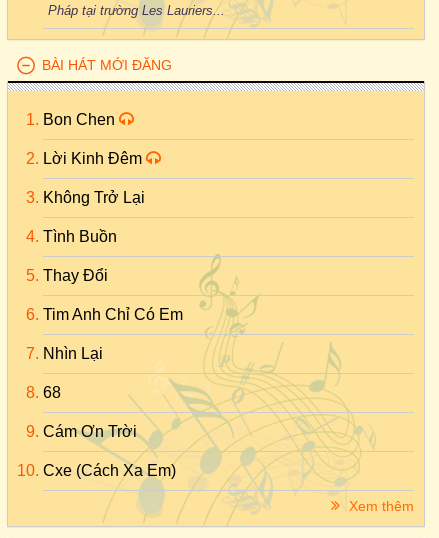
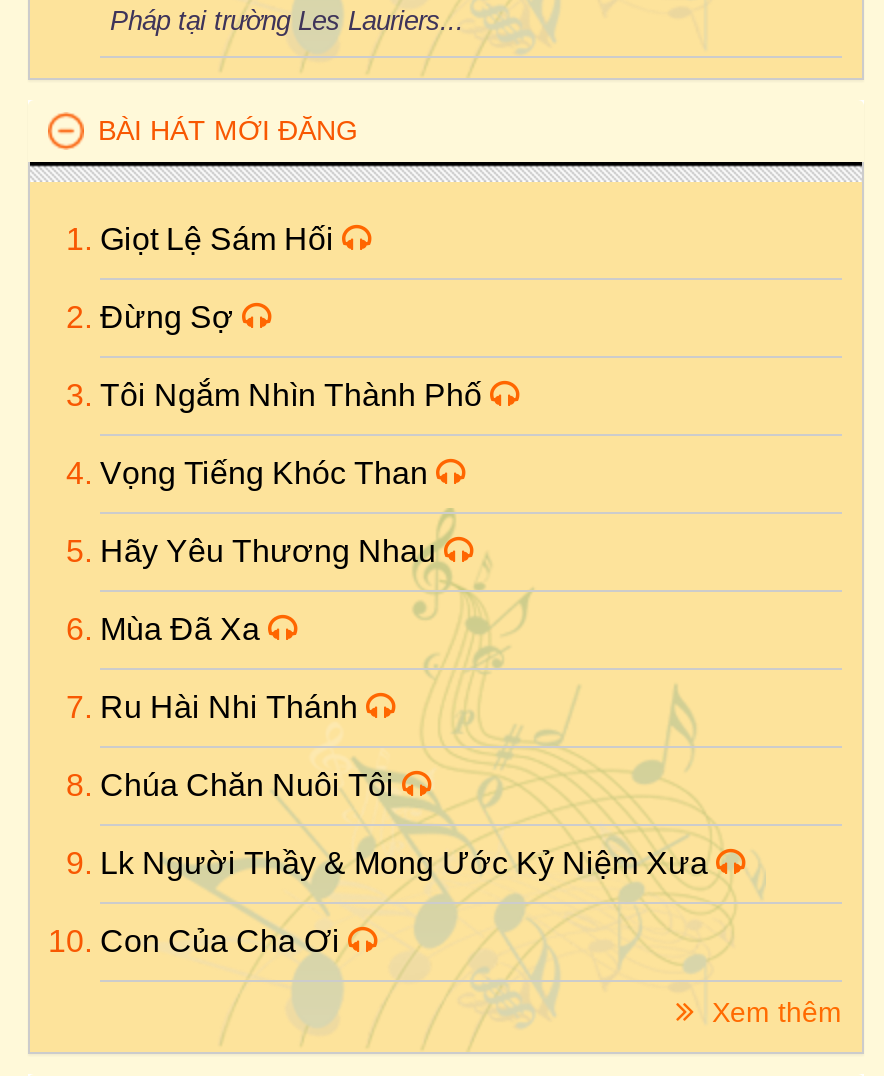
[43,111,119,128] Bon Chen -> [100,222,342,256] Giọt Lệ Sám Hối
[43,150,146,167] Lời Kinh Đêm -> [100,300,242,334] Đừng Sợ
[43,189,145,206] Không Trở Lại -> [100,378,490,412] Tôi Ngắm Nhìn Thành Phố
[43,228,117,245] Tình Buồn -> [100,456,436,490] Vọng Tiếng Khóc Than
[43,267,108,284] Thay Đổi -> [100,534,444,568] Hãy Yêu Thương Nhau
[43,306,183,323] Tim Anh Chỉ Có Em -> [100,612,268,646] Mùa Đã Xa
[43,345,103,362] Nhìn Lại -> [100,690,366,724] Ru Hài Nhi Thánh
[43,384,61,401] 68 -> [100,768,402,802] Chúa Chăn Nuôi Tôi
[43,423,137,440] Cám Ơn Trời -> [100,846,716,880] Lk Người Thầy & Mong Ước Kỷ Niệm Xưa
[43,462,176,479] Cxe (Cách Xa Em) -> [100,924,348,958] Con Của Cha Ơi

